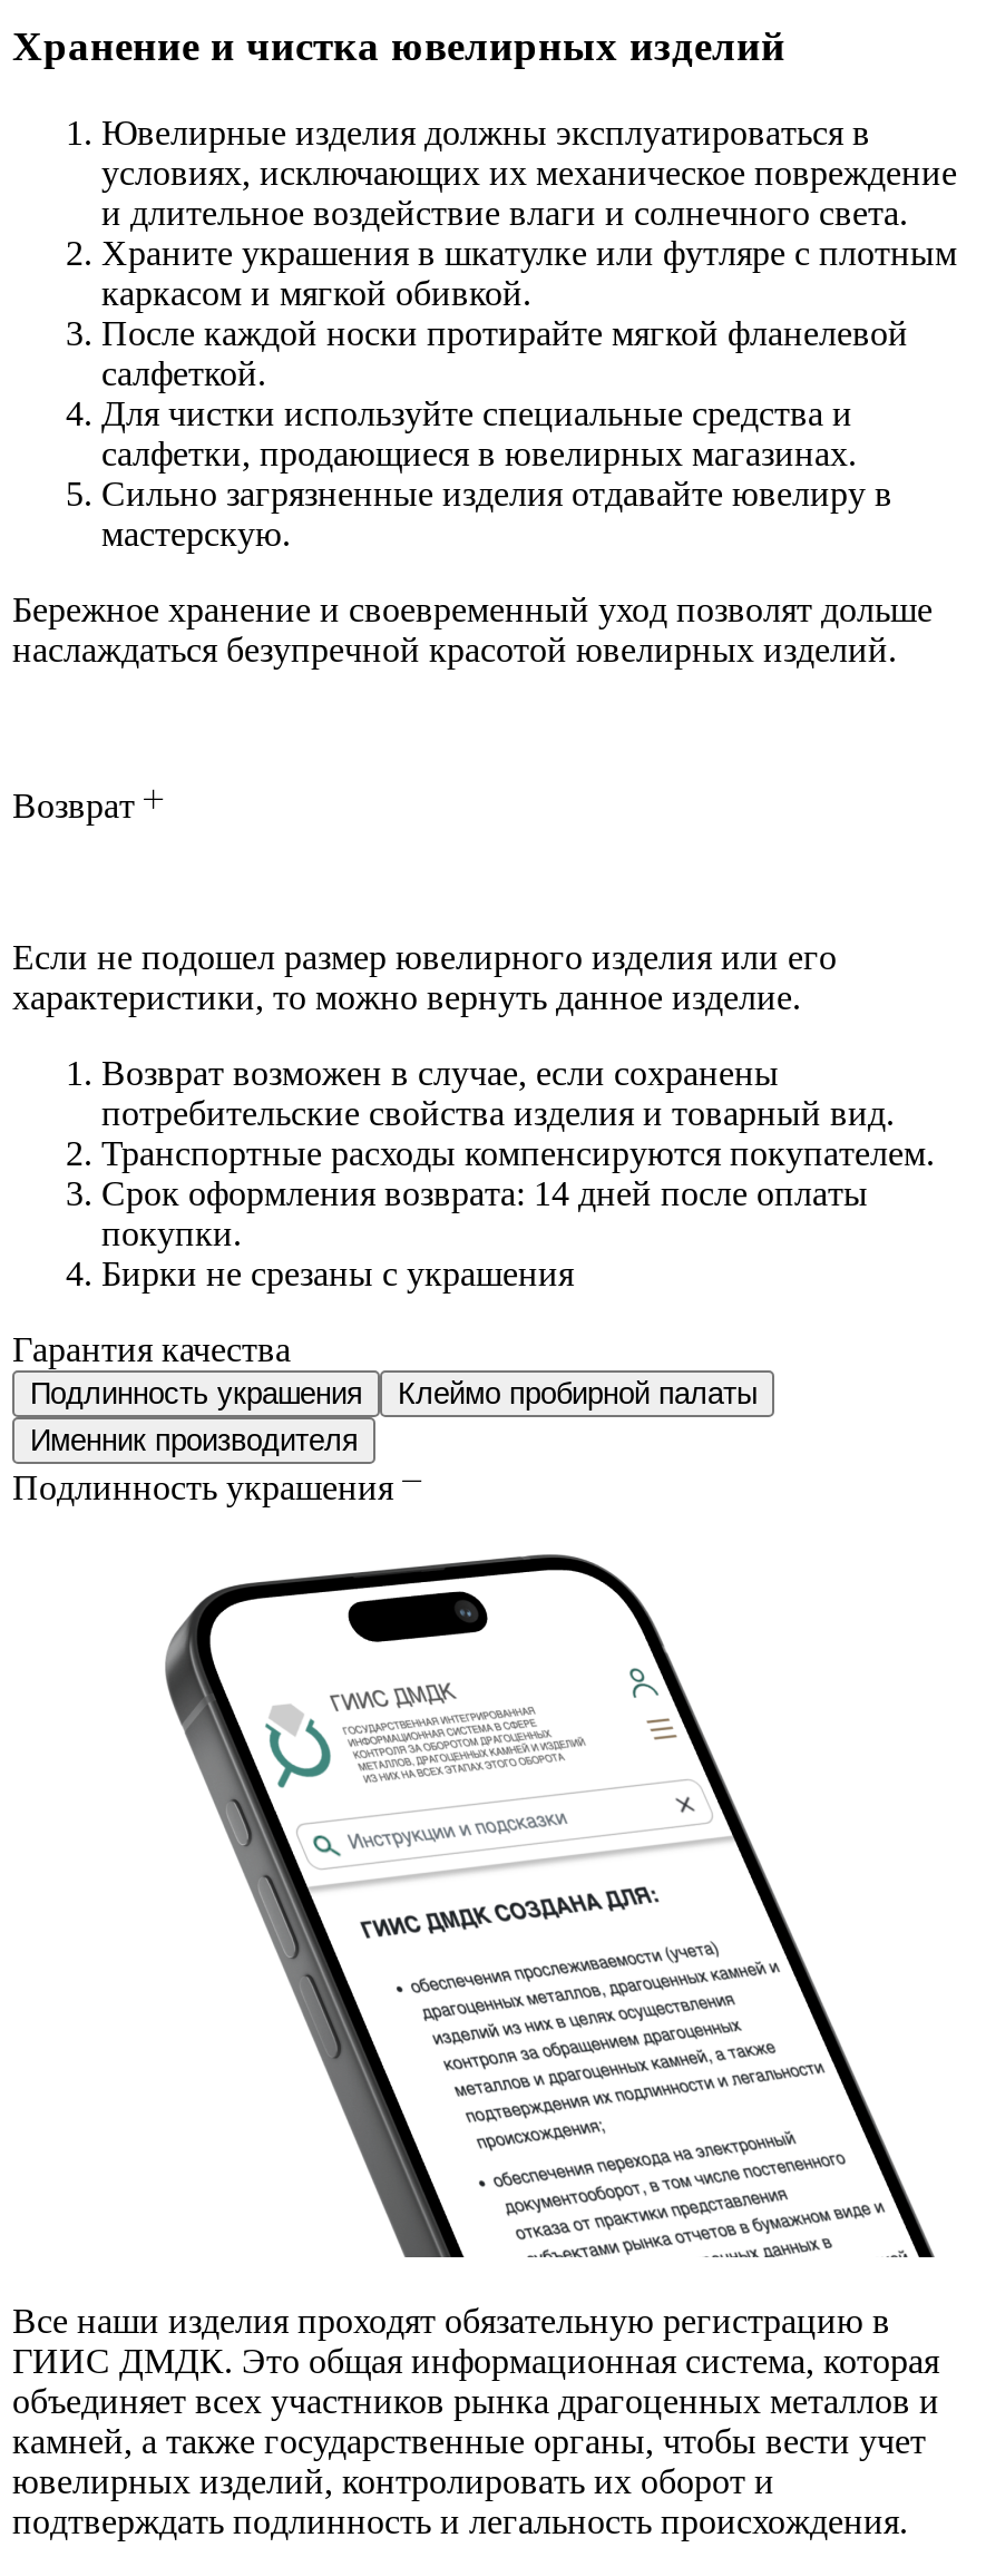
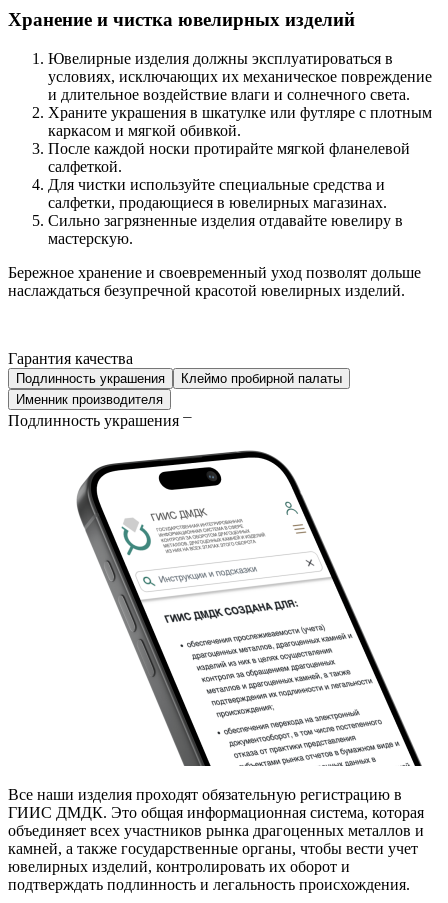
[12,787,135,824] Возврат -> none
[12,938,935,1292] Если не подошел размер ювелирного изделия или его | характеристики, то можно вернуть данное изделие. | Возврат возможен в случае, если сохранены | потребительские свойства изделия и товарный вид. | Транспортные расходы компенсируются покупателем. | Срок оформления возврата: 14 дней после оплаты | покупки. | Бирки не срезаны с украшения -> none

